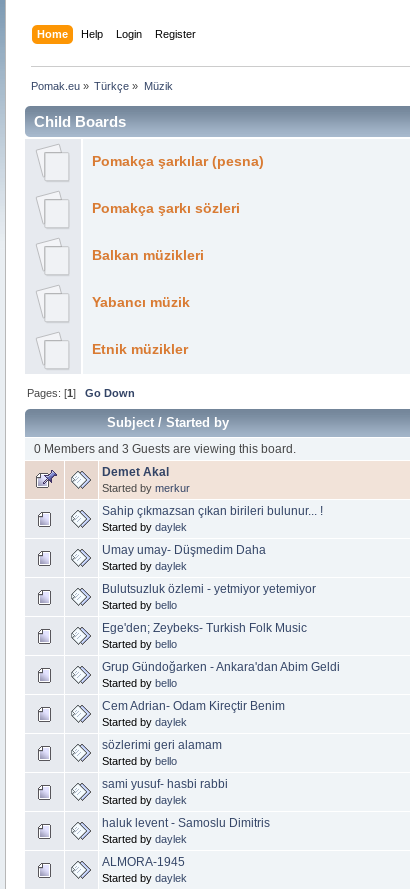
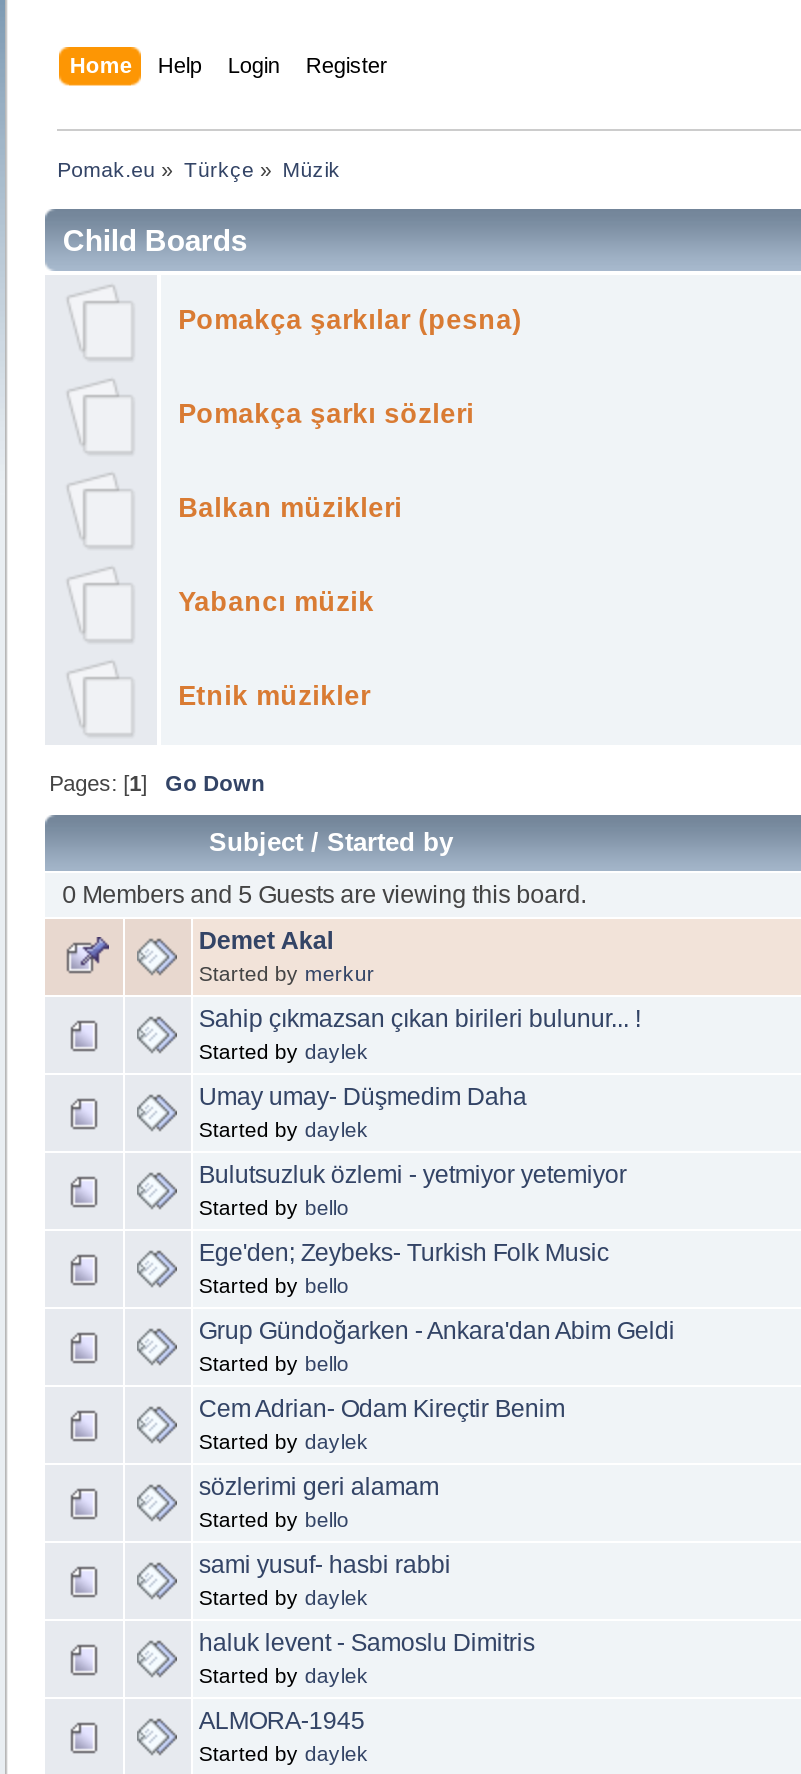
[34,442,296,456] 0 Members and 3 Guests are viewing this board. -> [62,881,586,909] 0 Members and 5 Guests are viewing this board.

